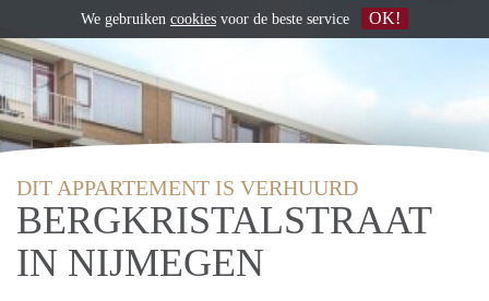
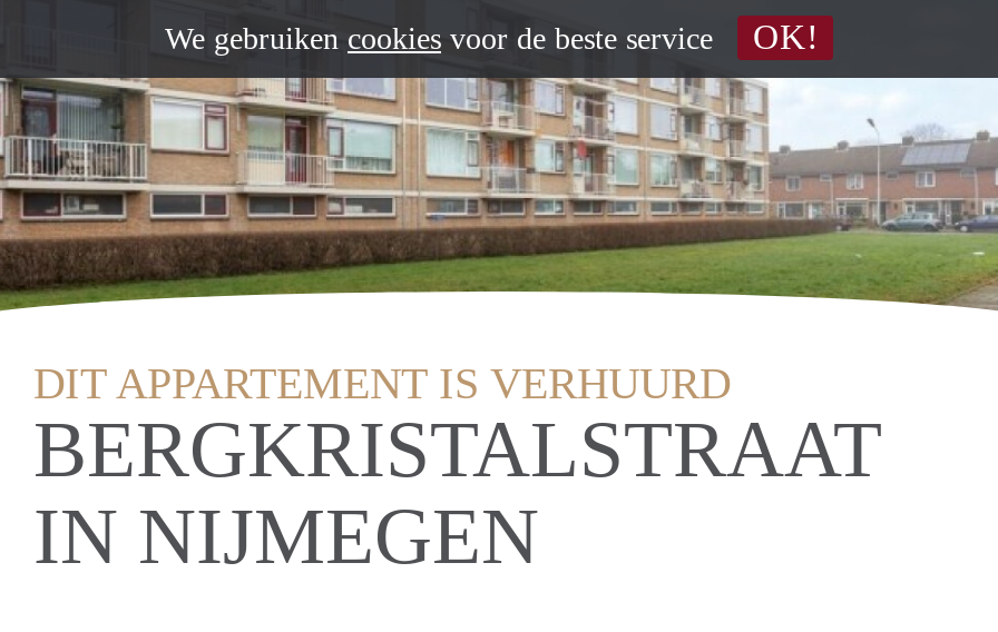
[3,36,486,153] [image] -> [7,76,991,312] [image]

